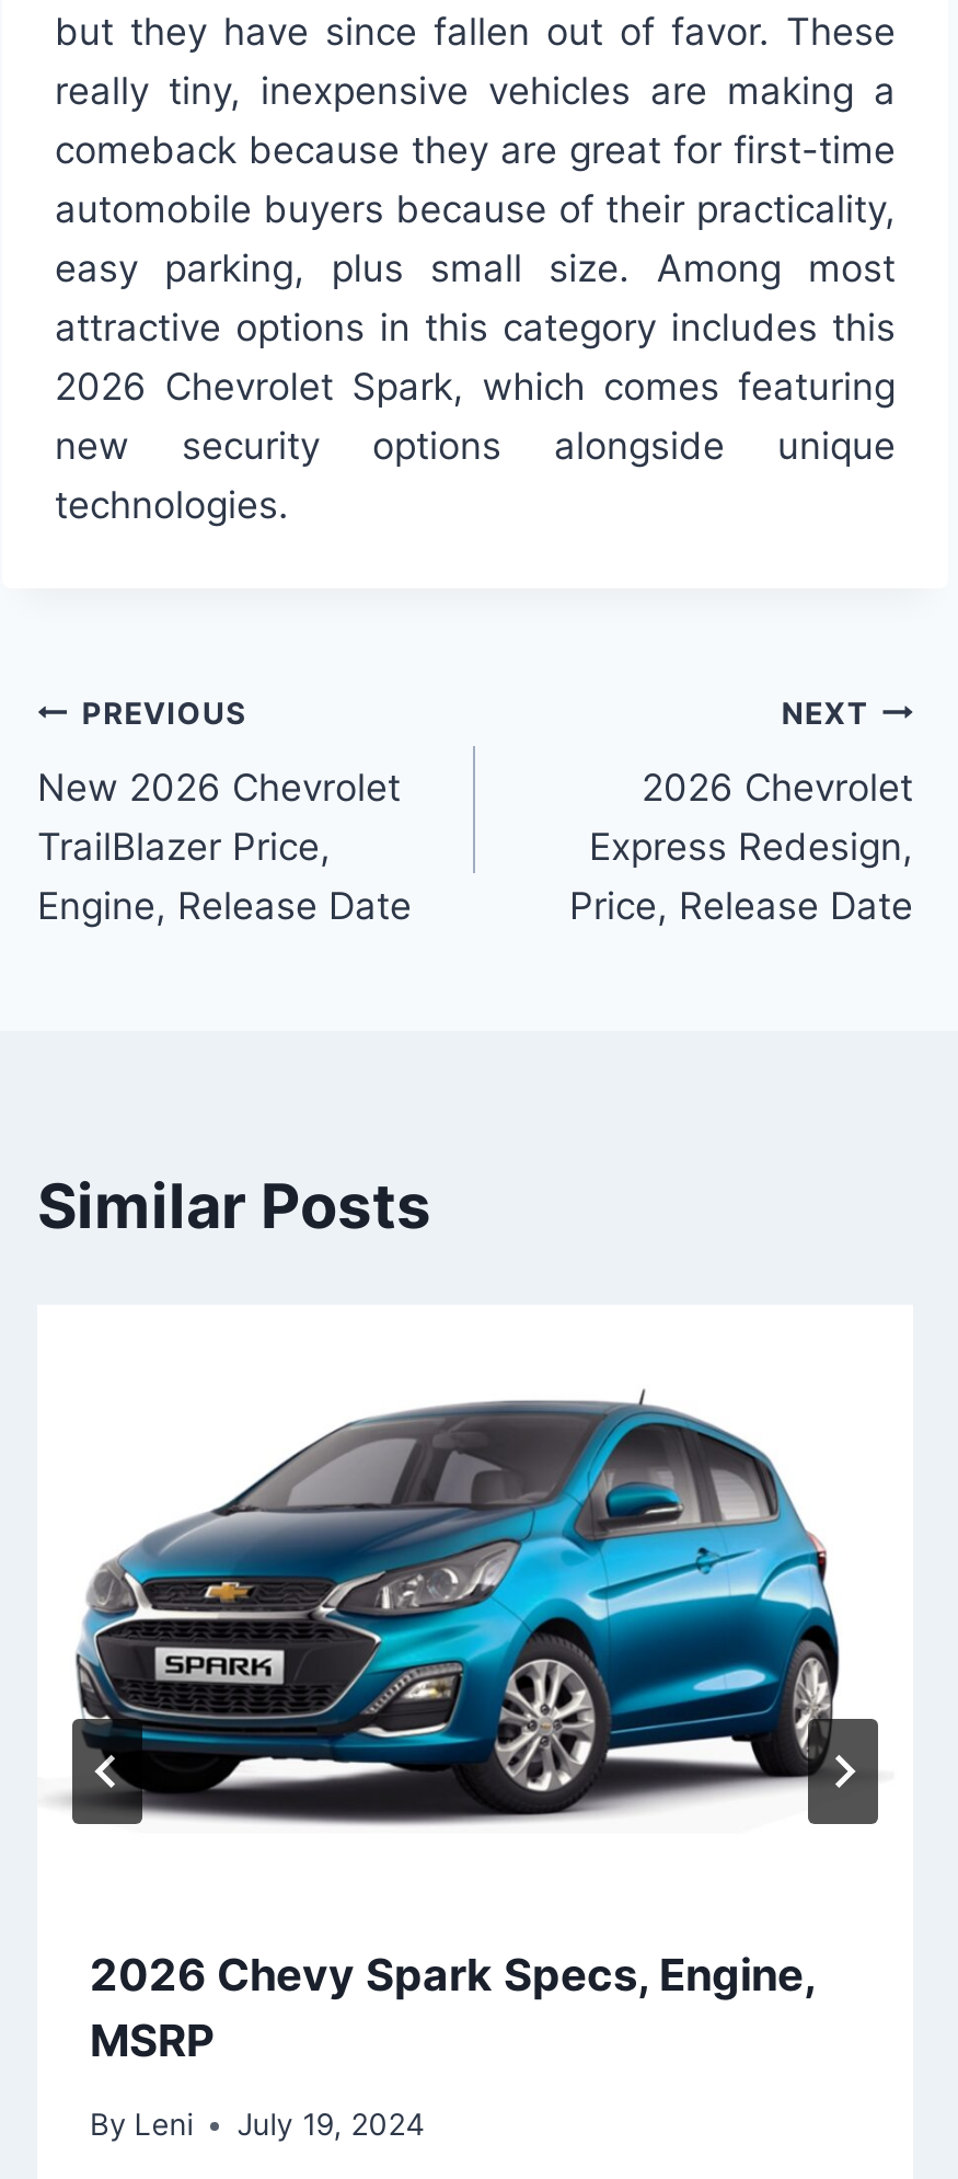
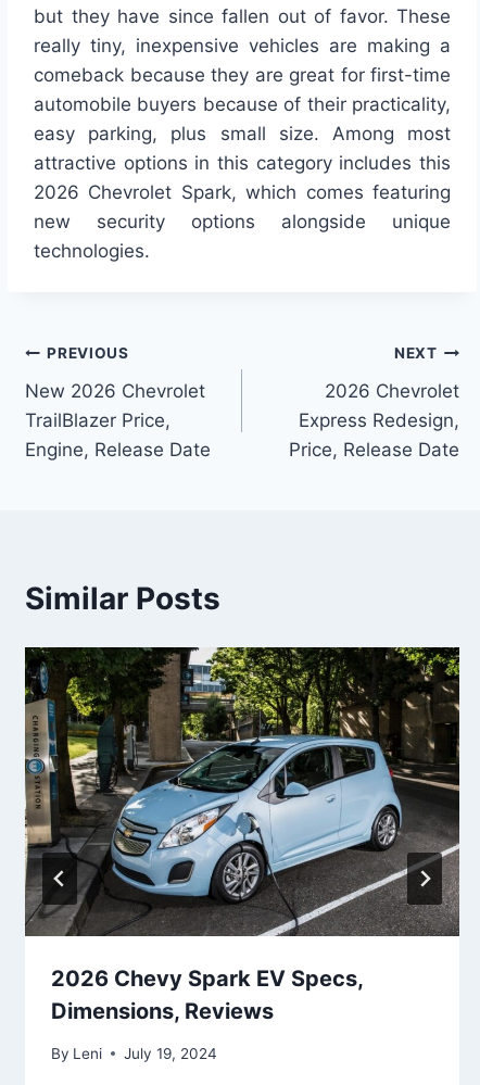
[37,1306,913,2067] [image] | 2026 Chevy Spark Specs, Engine, | MSRP -> [24,646,460,1024] [image] | 2026 Chevy Spark EV Specs, | Dimensions, Reviews

